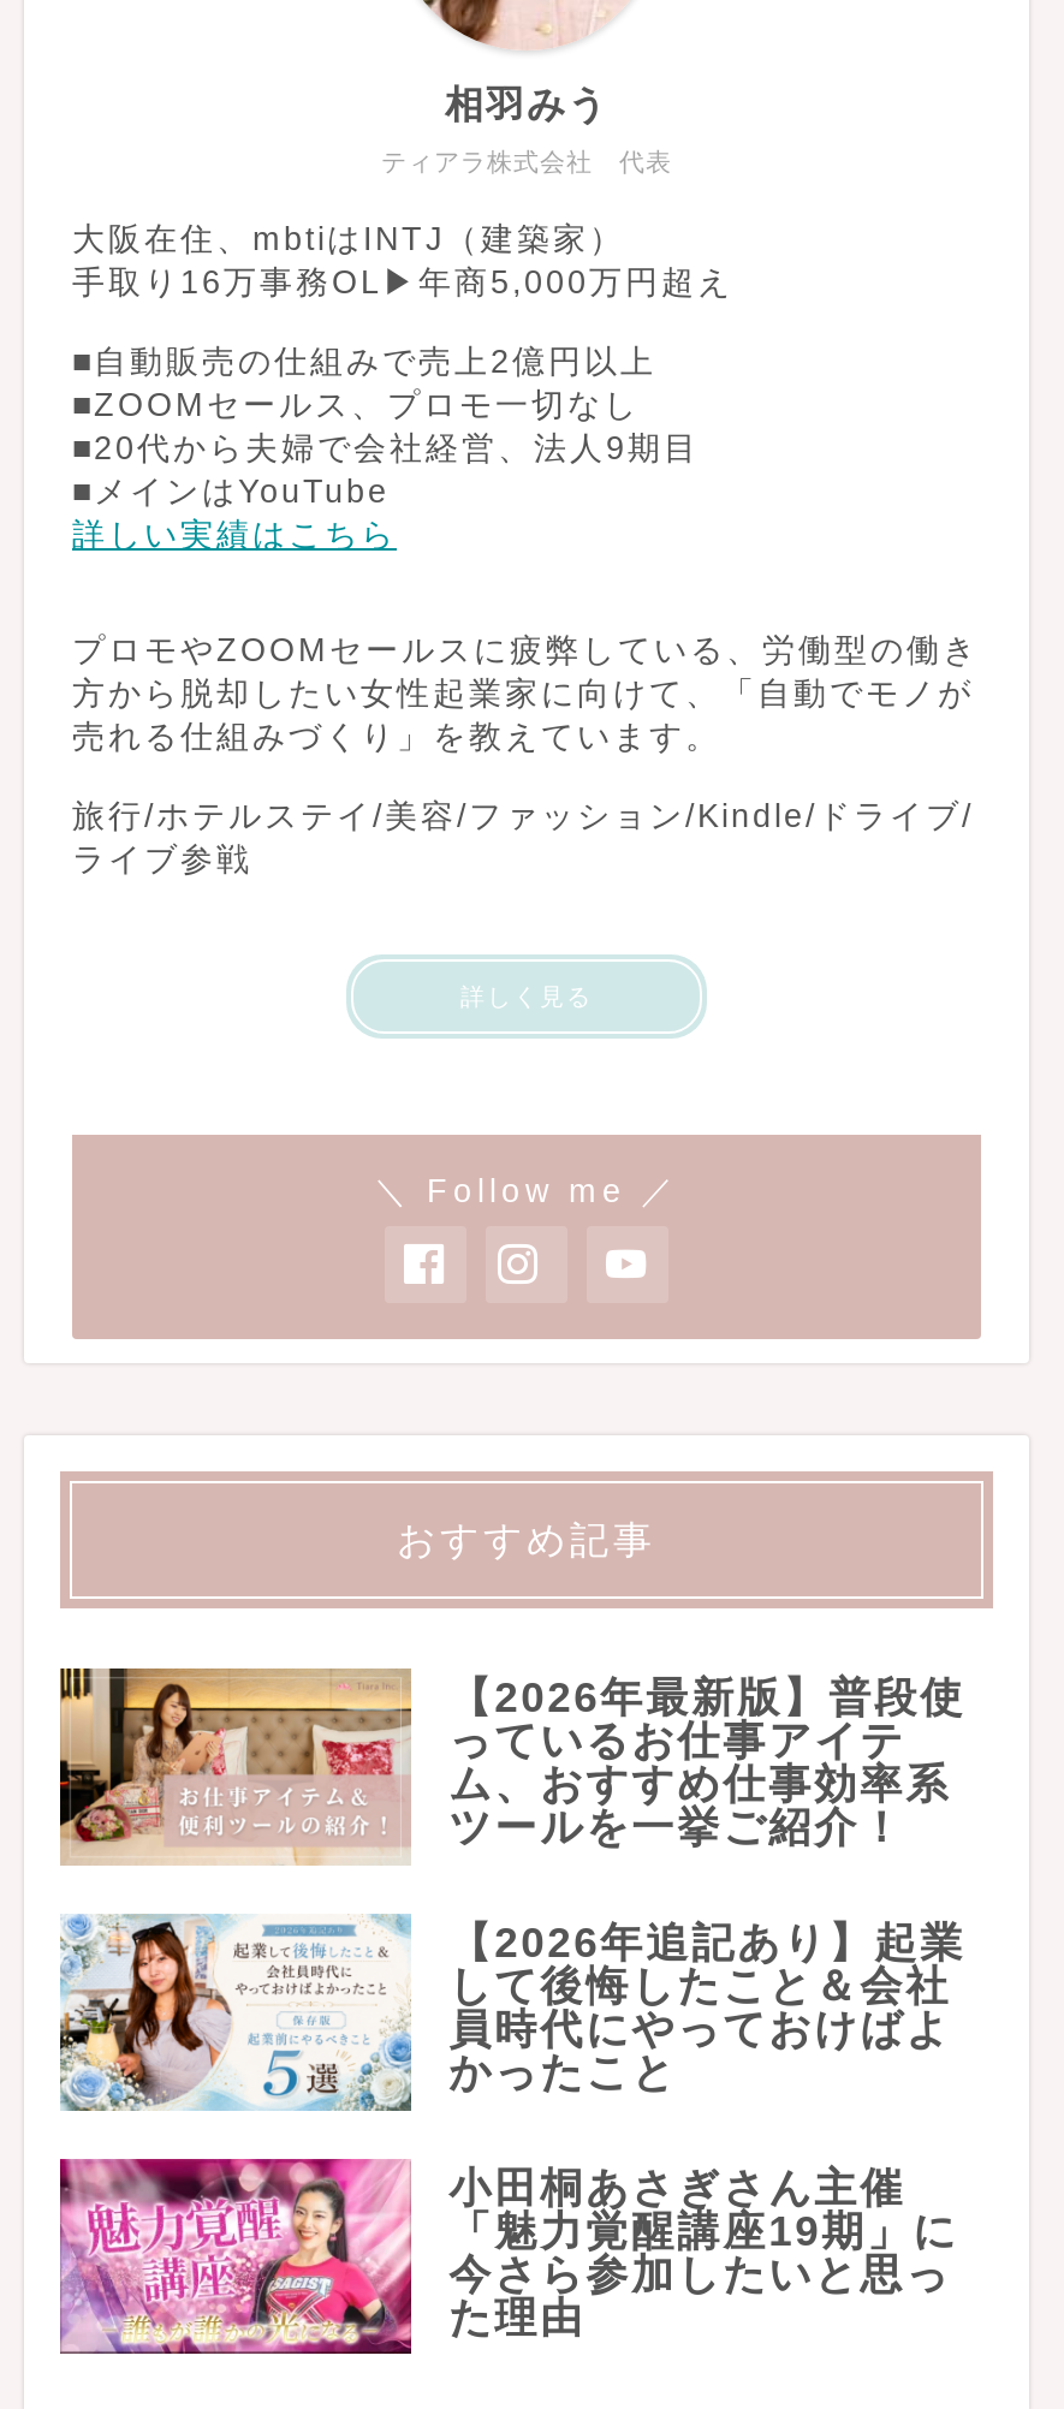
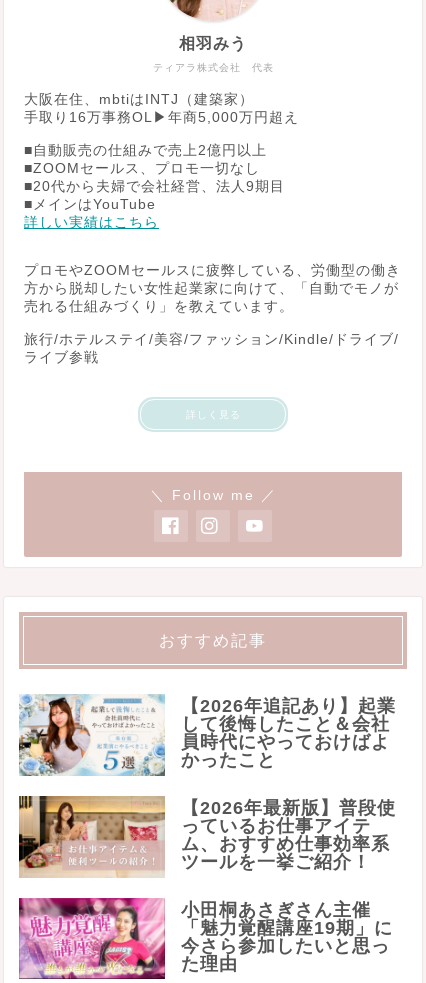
moved [58,1666,966,1868] -> [18,795,396,878]: [image] | 【2026年最新版】普段使 | っているお仕事アイテ | ム、おすすめ仕事効率系 | ツールを一挙ご紹介！
moved [55,1911,966,2116] -> [17,693,396,778]: [image] | 【2026年追記あり】起業 | して後悔したこと＆会社 | 員時代にやっておけばよ | かったこと

